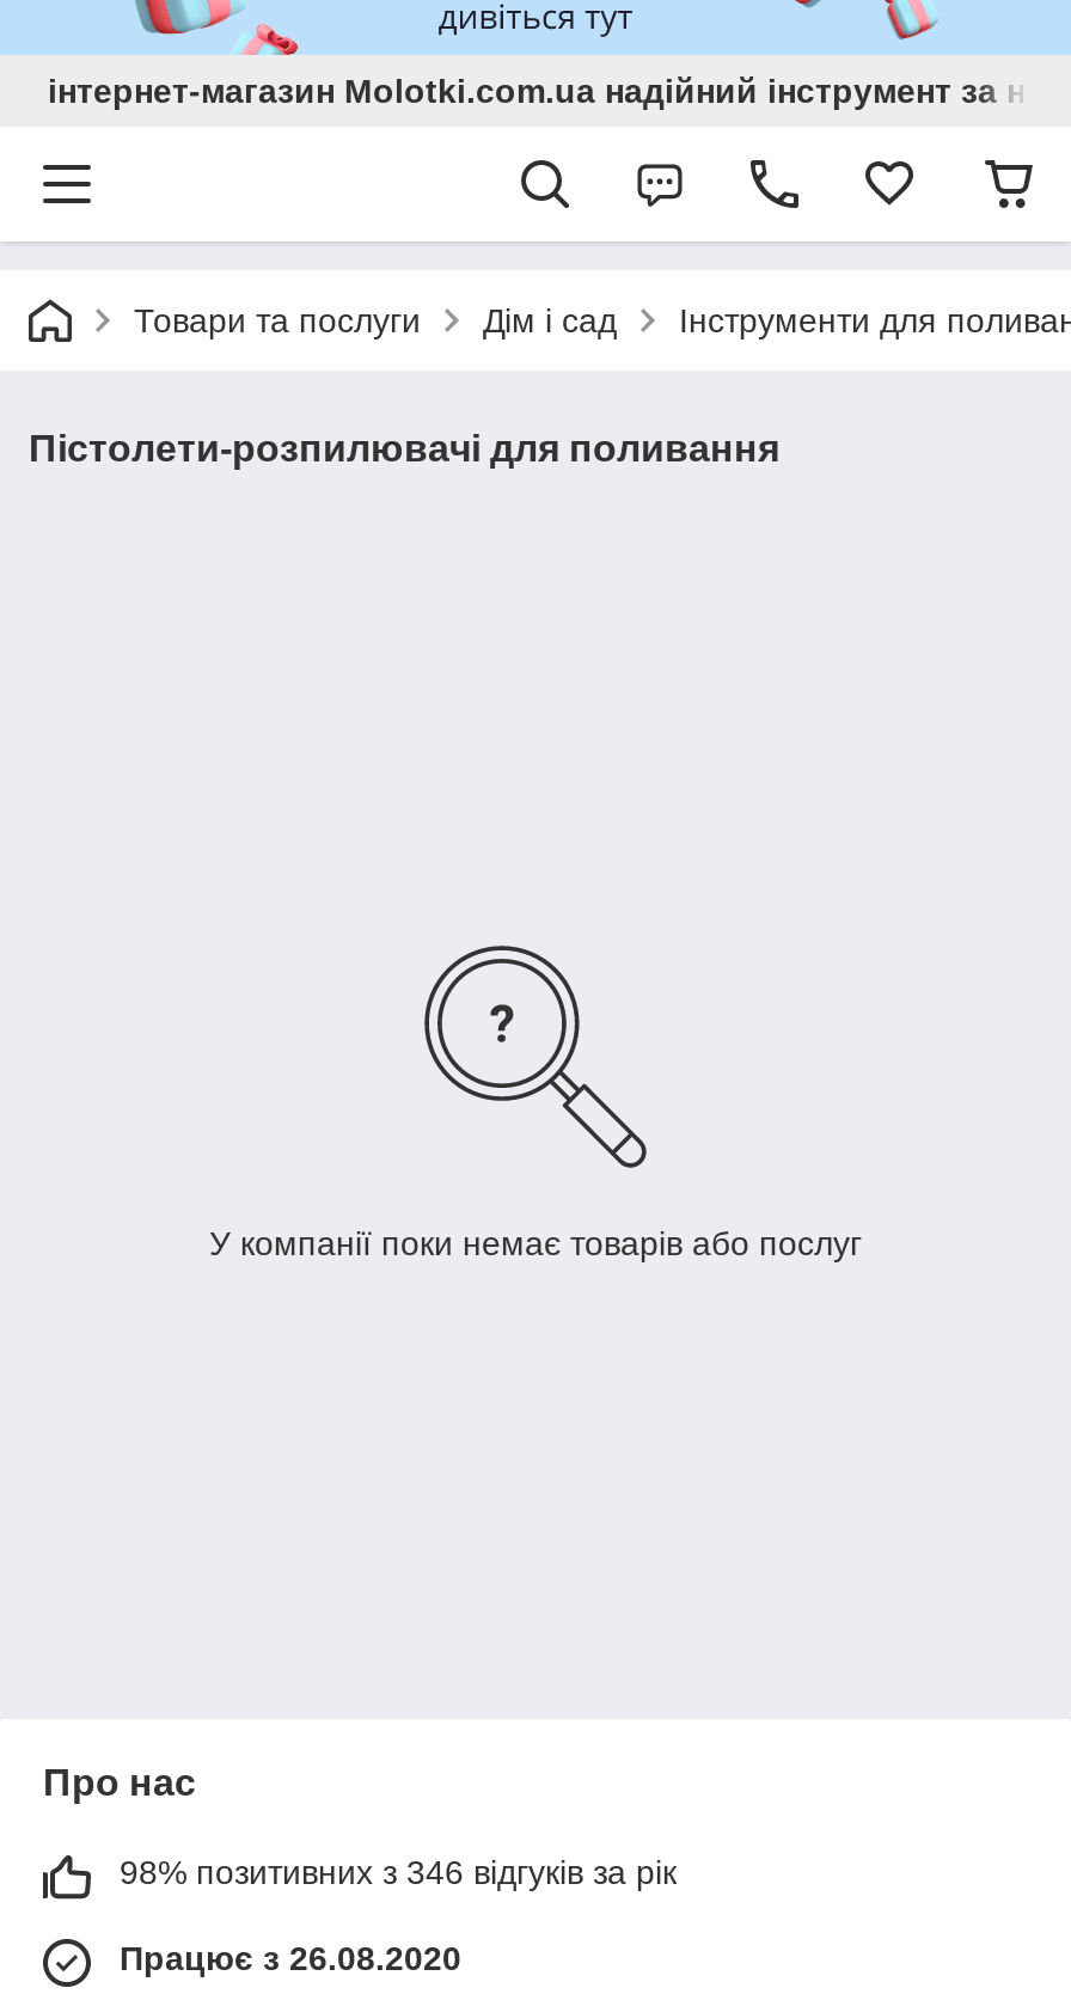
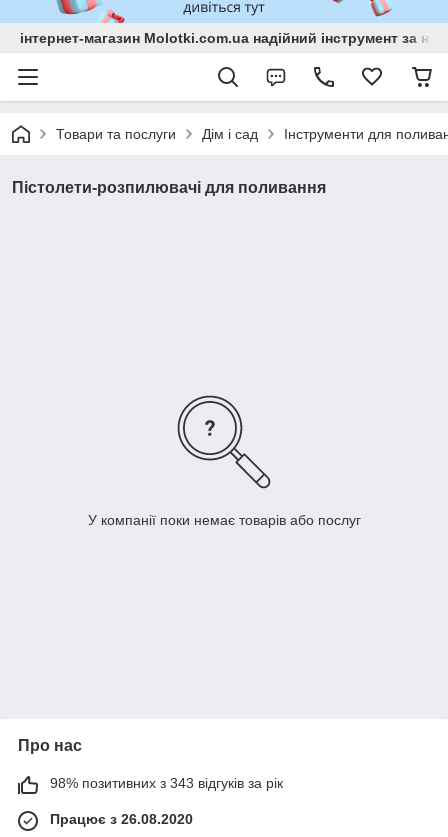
[120,1854,677,1892] 98% позитивних з 346 відгуків за рік -> [50,775,283,791] 98% позитивних з 343 відгуків за рік

